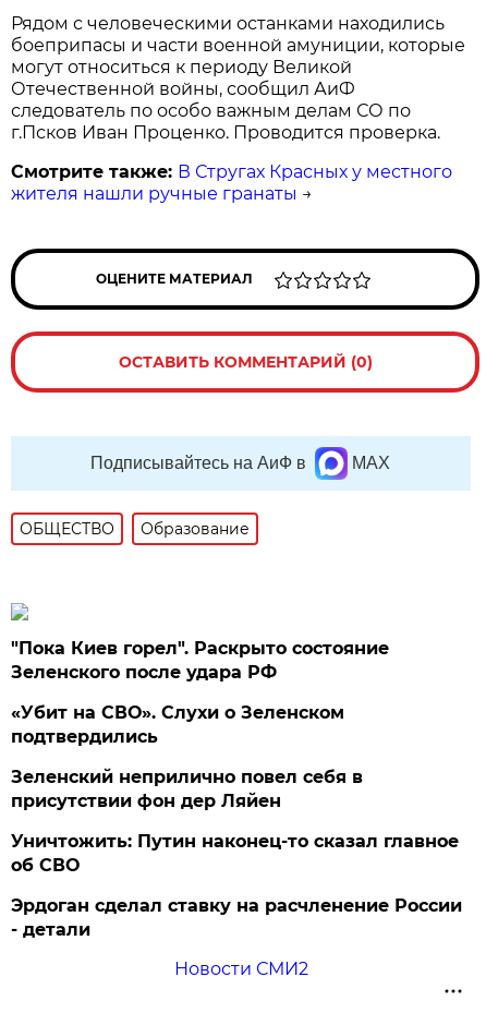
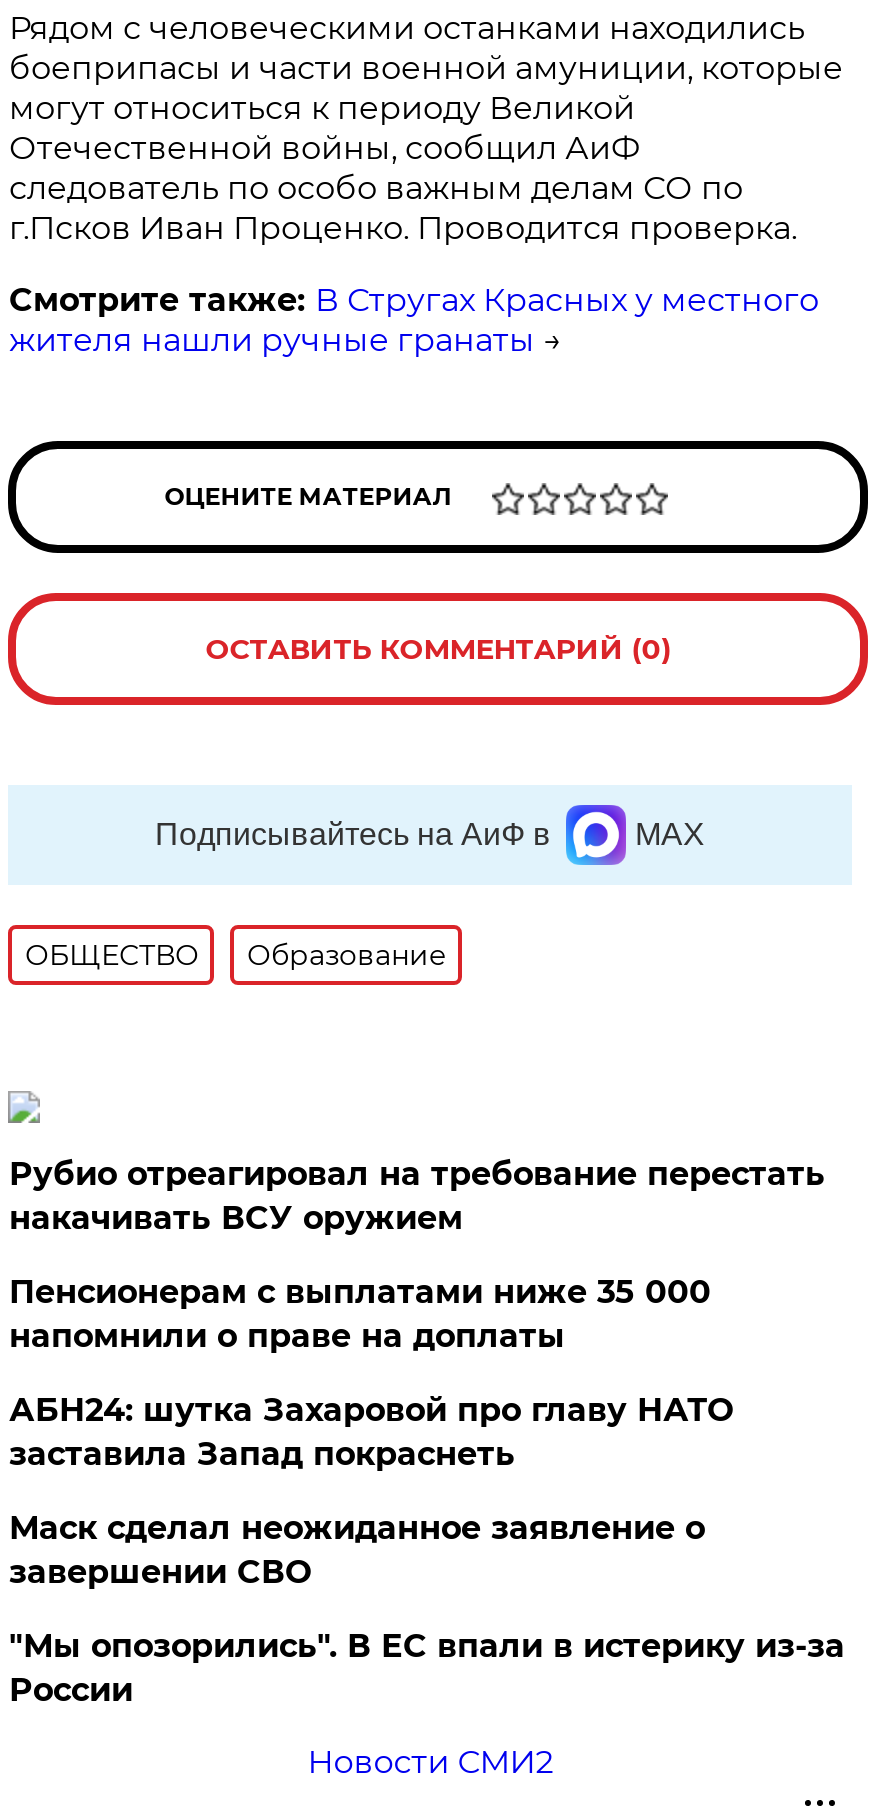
[11,638,389,682] "Пока Киев горел". Раскрыто состояние | Зеленского после удара РФ -> [9,1155,825,1237] Рубио отреагировал на требование перестать | накачивать ВСУ оружием
[11,702,345,747] «Убит на СВО». Слухи о Зеленском | подтвердились -> [9,1273,711,1355] Пенсионерам с выплатами ниже 35 000 | напомнили о праве на доплаты
[11,766,363,811] Зеленский неприлично повел cебя в | присутствии фон дер Ляйен -> [9,1391,733,1473] АБН24: шутка Захаровой про главу НАТО | заставила Запад покраснеть
[11,831,459,875] Уничтожить: Путин наконец-то сказал главное | об СВО -> [9,1509,705,1591] Маск сделал неожиданное заявление о | завершении СВО
[11,895,462,940] Эрдоган сделал ставку на расчленение России | - детали -> [9,1627,845,1709] "Мы опозорились". В ЕС впали в истерику из-за | России

